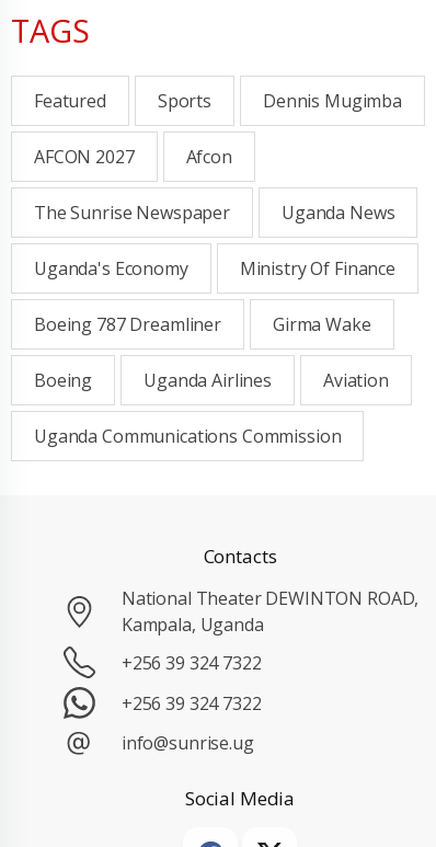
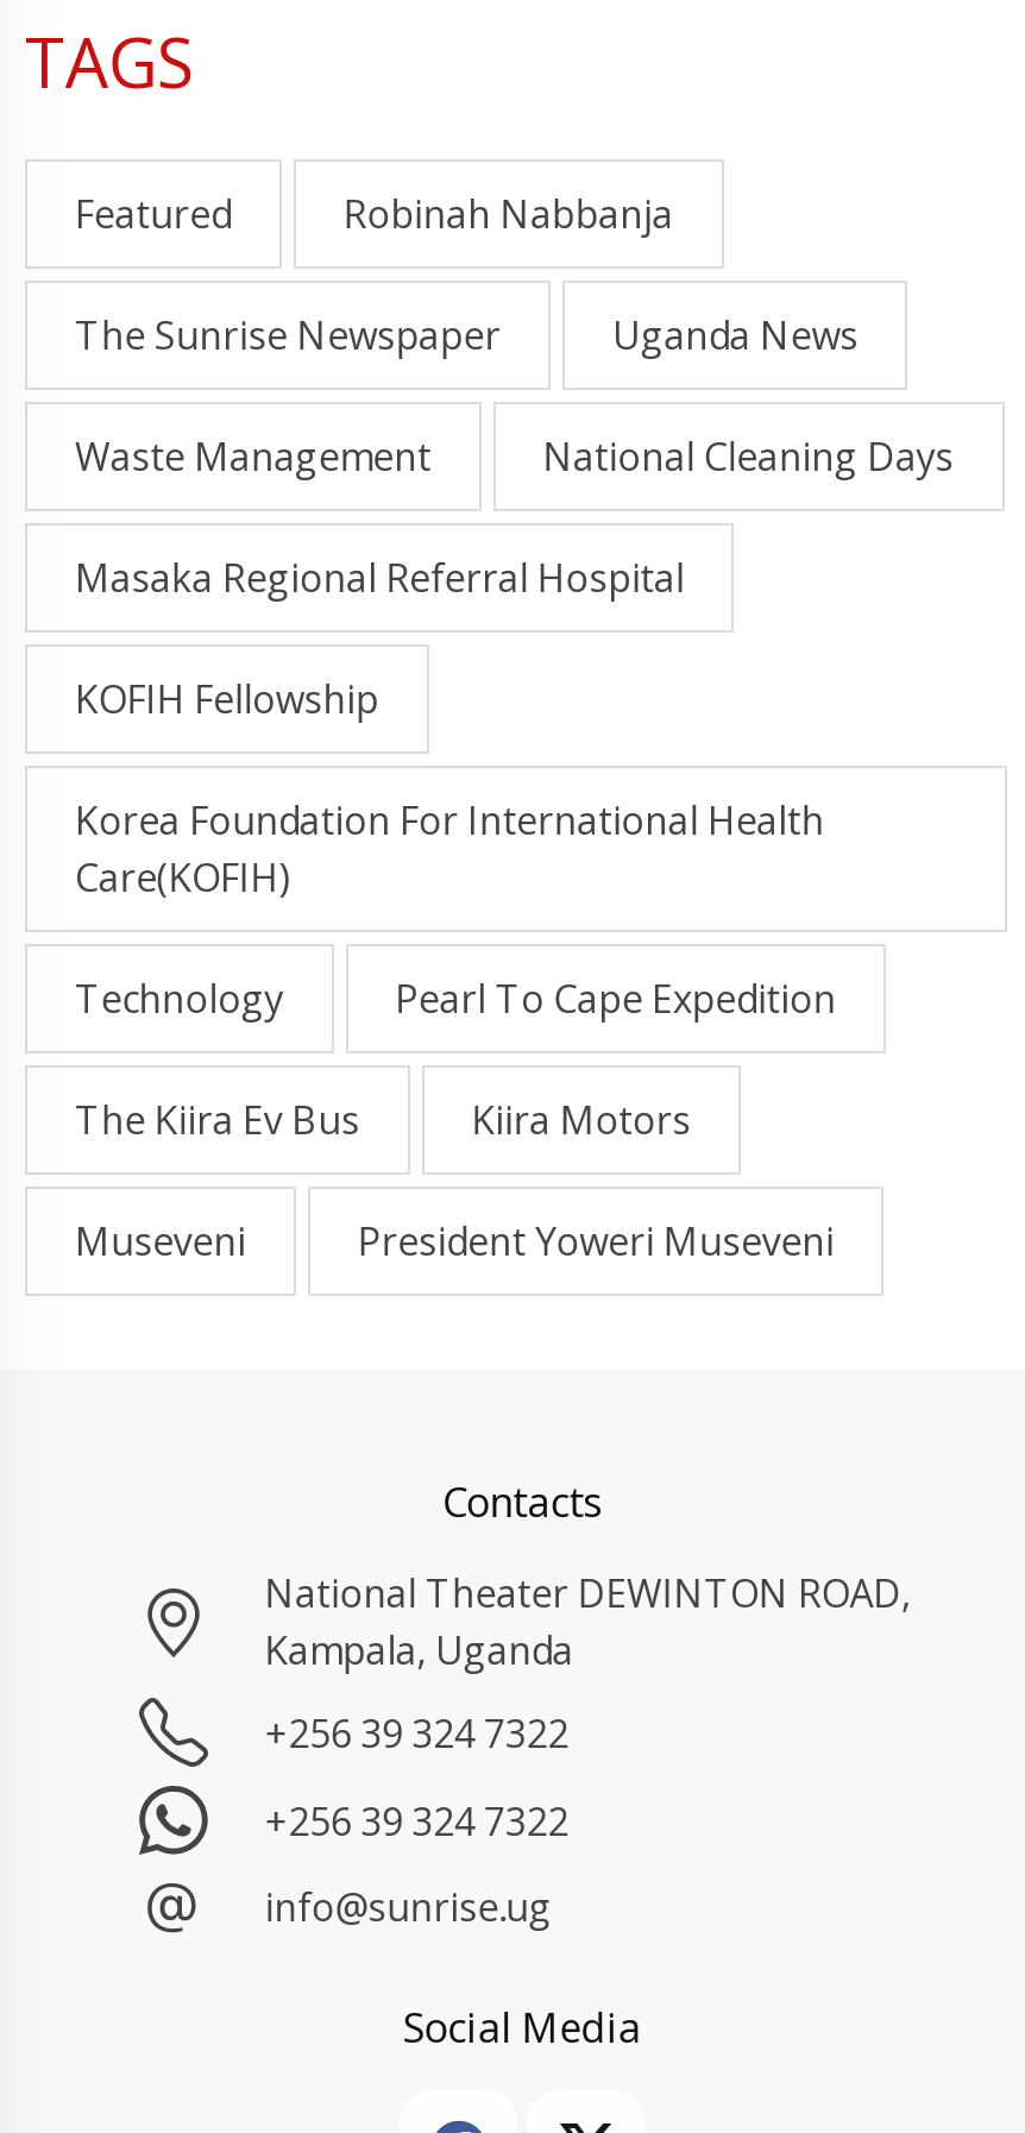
[34,89,402,169] Sports | Dennis Mugimba | AFCON 2027 | Afcon -> [343,189,673,241] Robinah Nabbanja
moved [34,201,395,225] -> [75,310,858,362]: The Sunrise Newspaper | Uganda News
[34,257,395,449] Uganda's Economy | Ministry Of Finance | Boeing 787 Dreamliner | Girma Wake | Boeing | Uganda Airlines | Aviation | Uganda Communications Commission -> [75,431,954,1268] Waste Management | National Cleaning Days | Masaka Regional Referral Hospital | KOFIH Fellowship | Korea Foundation For International Health | Care(KOFIH) | Technology | Pearl To Cape Expedition | The Kiira Ev Bus | Kiira Motors | Museveni | President Yoweri Museveni

